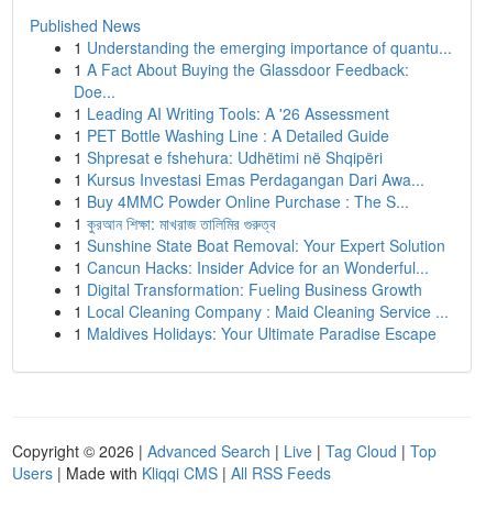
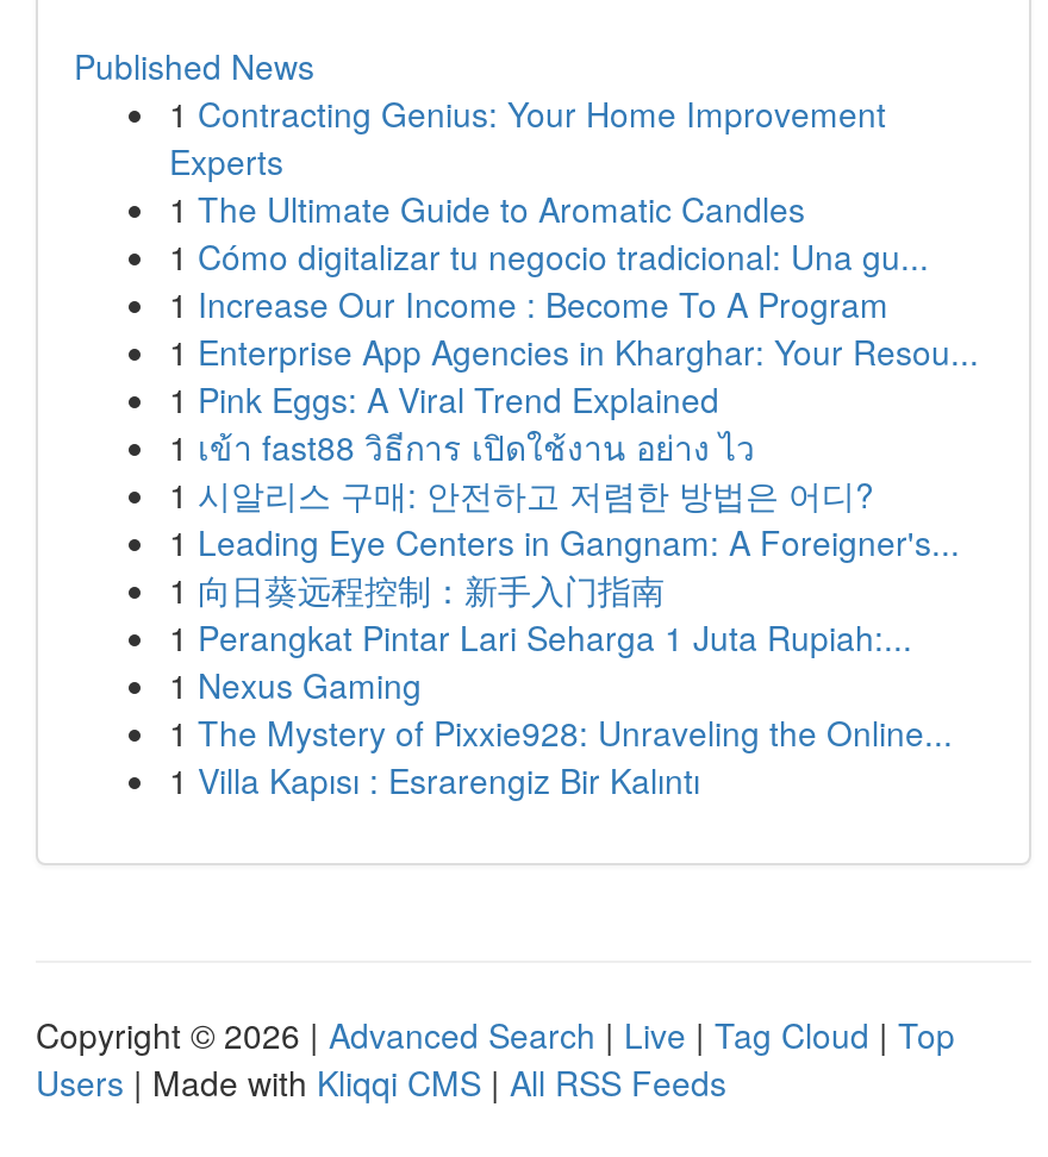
[74,36,452,344] 1 Understanding the emerging importance of quantu... | 1 A Fact About Buying the Glassdoor Feedback: | Doe... | 1 Leading AI Writing Tools: A '26 Assessment | 1 PET Bottle Washing Line : A Detailed Guide | 1 Shpresat e fshehura: Udhëtimi në Shqipëri | 1 Kursus Investasi Emas Perdagangan Dari Awa... | 1 Buy 4MMC Powder Online Purchase : The S... | 1 কুরআন শিক্ষা: মাখরাজ তালিমির গুরুত্ব | 1 Sunshine State Boat Removal: Your Expert Solution | 1 Cancun Hacks: Insider Advice for an Wonderful... | 1 Digital Transformation: Fueling Business Growth | 1 Local Cleaning Company : Maid Cleaning Service ... | 1 Maldives Holidays: Your Ultimate Paradise Escape -> [169,89,979,803] 1 Contracting Genius: Your Home Improvement | Experts | 1 The Ultimate Guide to Aromatic Candles | 1 Cómo digitalizar tu negocio tradicional: Una gu... | 1 Increase Our Income : Become To A Program | 1 Enterprise App Agencies in Kharghar: Your Resou... | 1 Pink Eggs: A Viral Trend Explained | 1 เข้า fast88 วิธีการ เปิดใช้งาน อย่าง ไว | 1 시알리스 구매: 안전하고 저렴한 방법은 어디? | 1 Leading Eye Centers in Gangnam: A Foreigner's... | 1 向日葵远程控制：新手入门指南 | 1 Perangkat Pintar Lari Seharga 1 Juta Rupiah:... | 1 Nexus Gaming | 1 The Mystery of Pixxie928: Unraveling the Online... | 1 Villa Kapısı : Esrarengiz Bir Kalıntı

